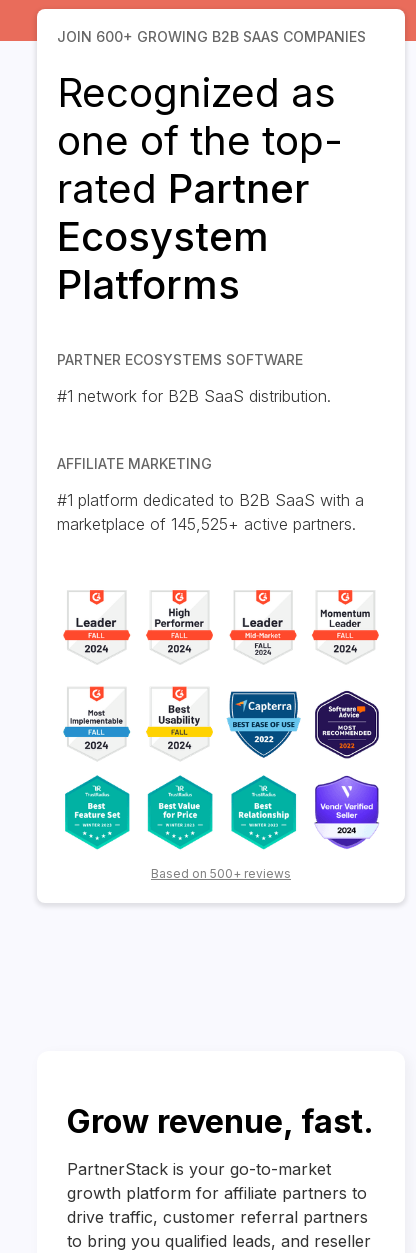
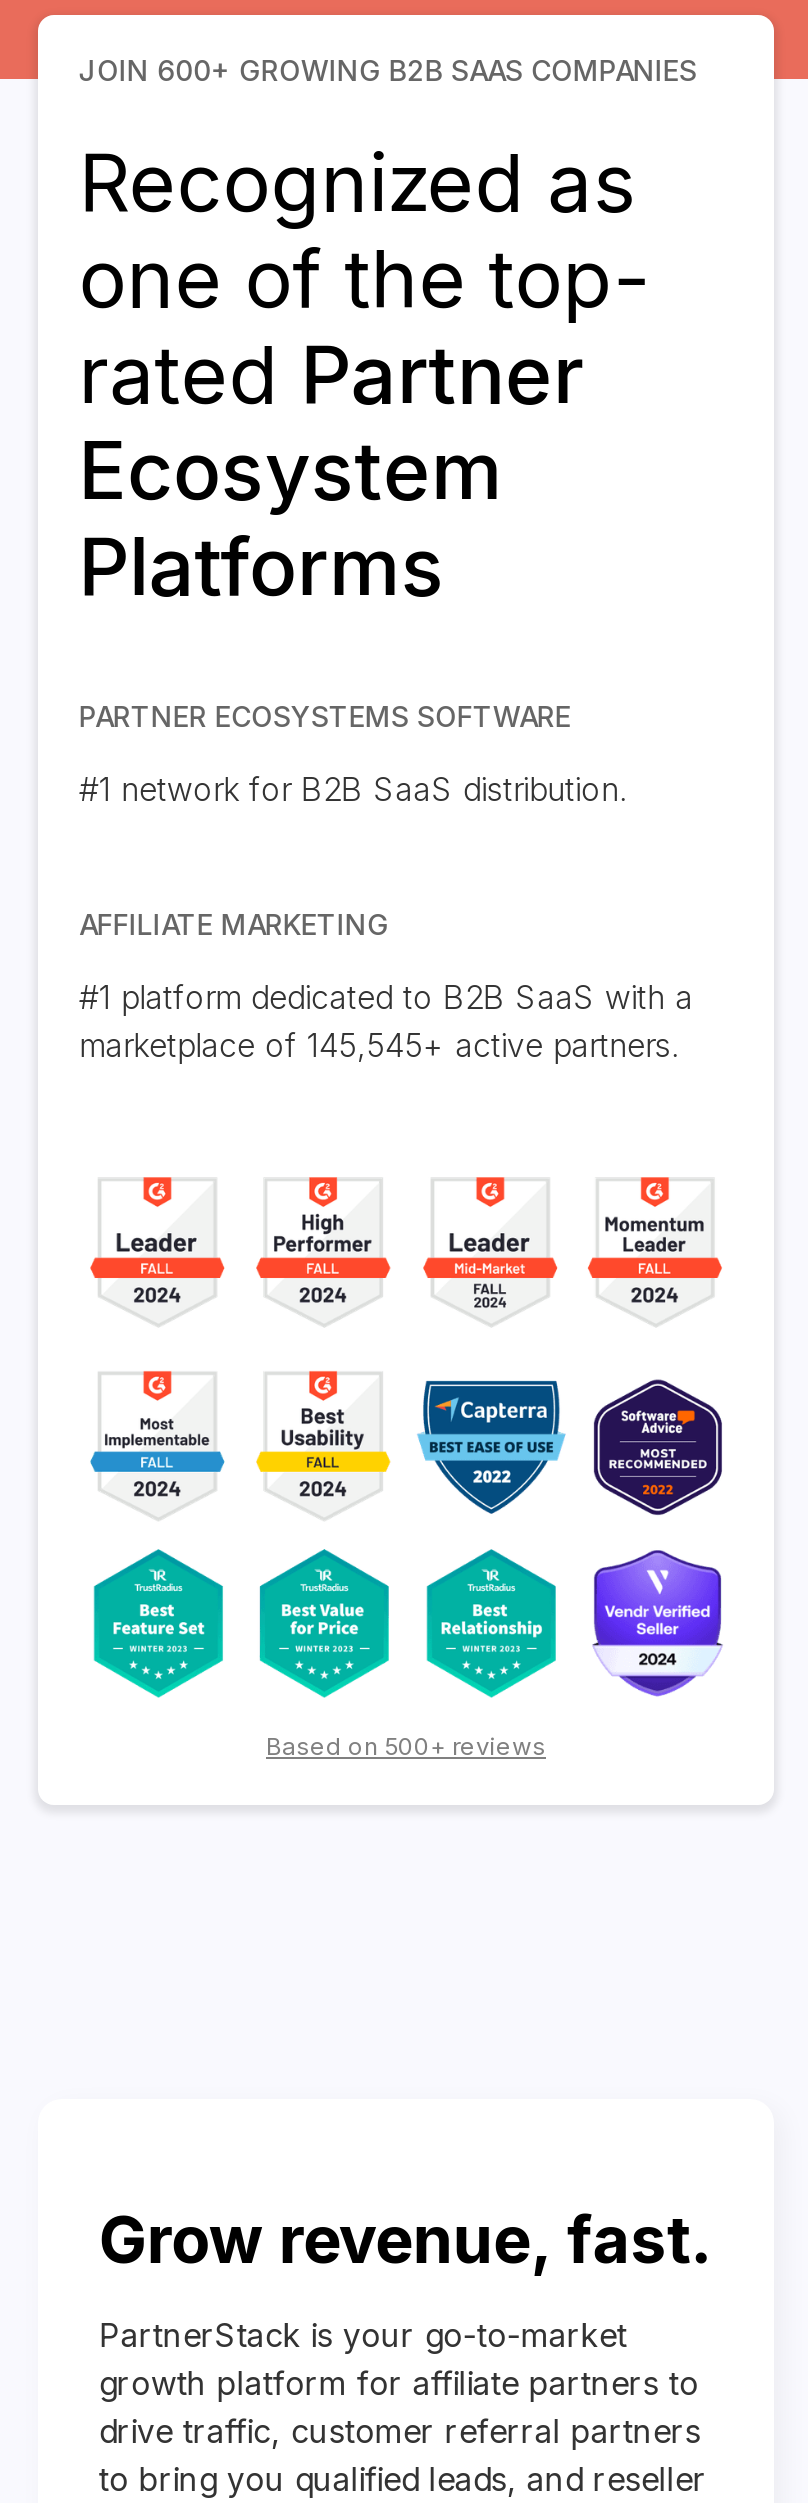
[57,514,356,534] marketplace of 145,525+ active partners. -> [79,1025,679,1065] marketplace of 145,545+ active partners.

